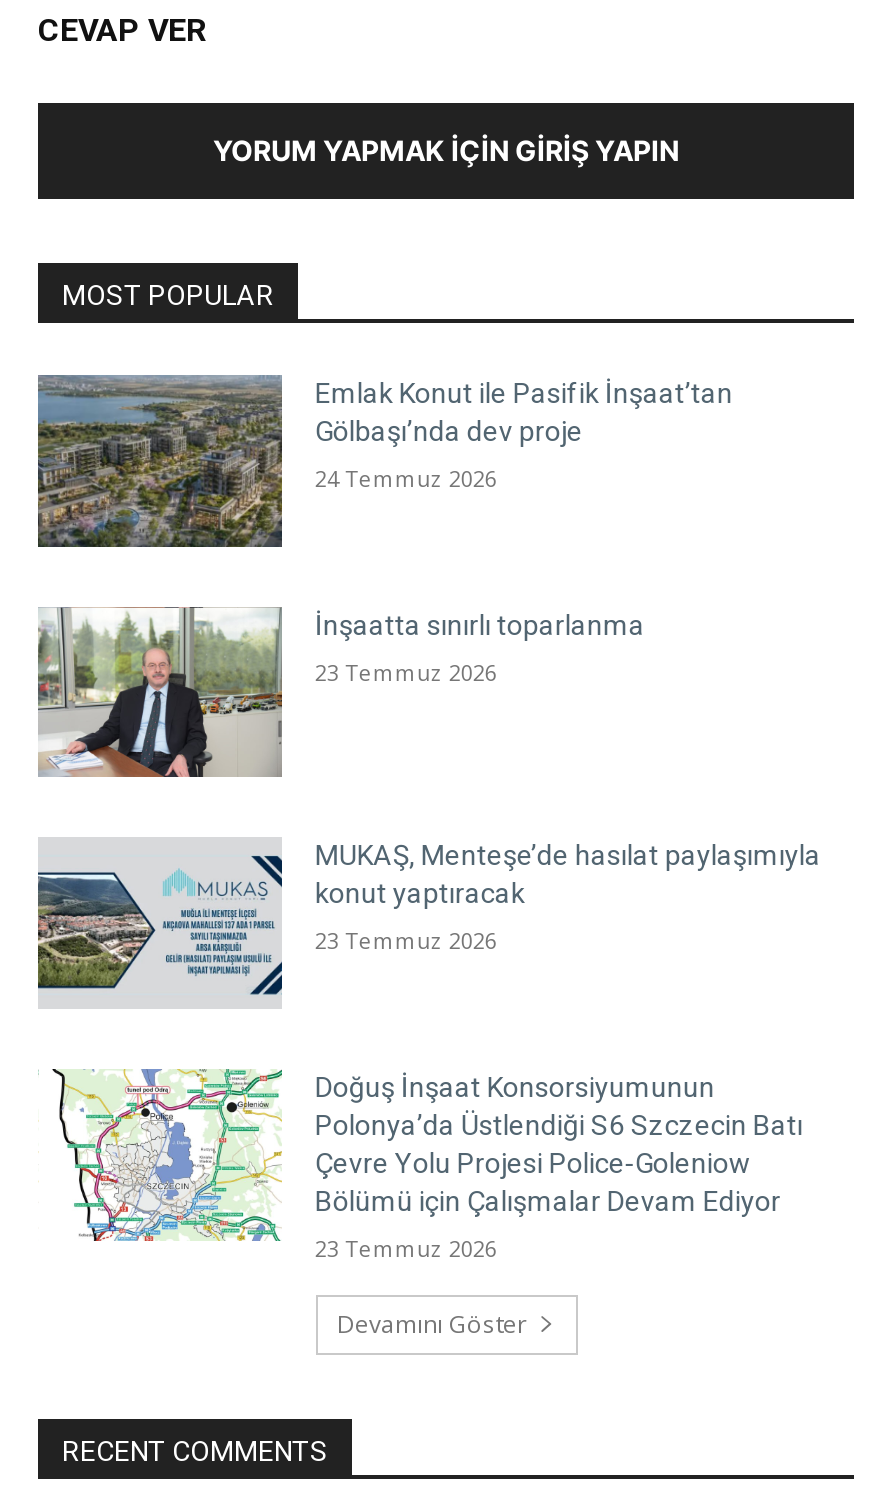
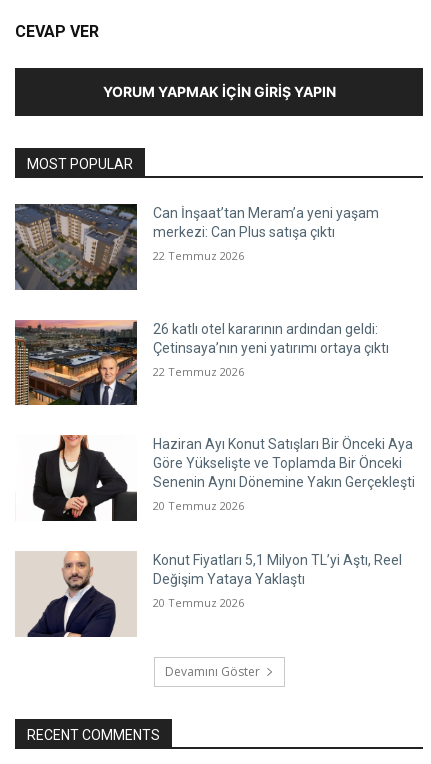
[38,375,733,549] [image] | Emlak Konut ile Pasifik İnşaat’tan | Gölbaşı’nda dev proje -> [15,203,379,291] [image] | Can İnşaat’tan Meram’a yeni yaşam | merkezi: Can Plus satışa çıktı
[315,463,497,493] 24 Temmuz 2026 -> [153,248,244,263] 22 Temmuz 2026
[38,605,645,779] [image] | İnşaatta sınırlı toparlanma -> [15,320,389,406] [image] | 26 katlı otel kararının ardından geldi: | Çetinsaya’nın yeni yatırımı ortaya çıktı
[315,656,497,686] 23 Temmuz 2026 -> [153,364,244,379] 22 Temmuz 2026
[36,839,821,1009] [image] | MUKAŞ, Menteşe’de hasılat paylaşımıyla | konut yaptıracak -> [15,435,415,522] [image] | Haziran Ayı Konut Satışları Bir Önceki Aya | Göre Yükselişte ve Toplamda Bir Önceki | Senenin Aynı Dönemine Yakın Gerçekleşti
[315,926,497,956] 23 Temmuz 2026 -> [153,498,244,513] 20 Temmuz 2026
[40,1069,803,1243] [image] | Doğuş İnşaat Konsorsiyumunun | Polonya’da Üstlendiği S6 Szczecin Batı | Çevre Yolu Projesi Police-Goleniow | Bölümü için Çalışmalar Devam Ediyor -> [15,551,402,638] [image] | Konut Fiyatları 5,1 Milyon TL’yi Aştı, Reel | Değişim Yataya Yaklaştı
[315,1233,497,1263] 23 Temmuz 2026 -> [153,595,244,610] 20 Temmuz 2026

